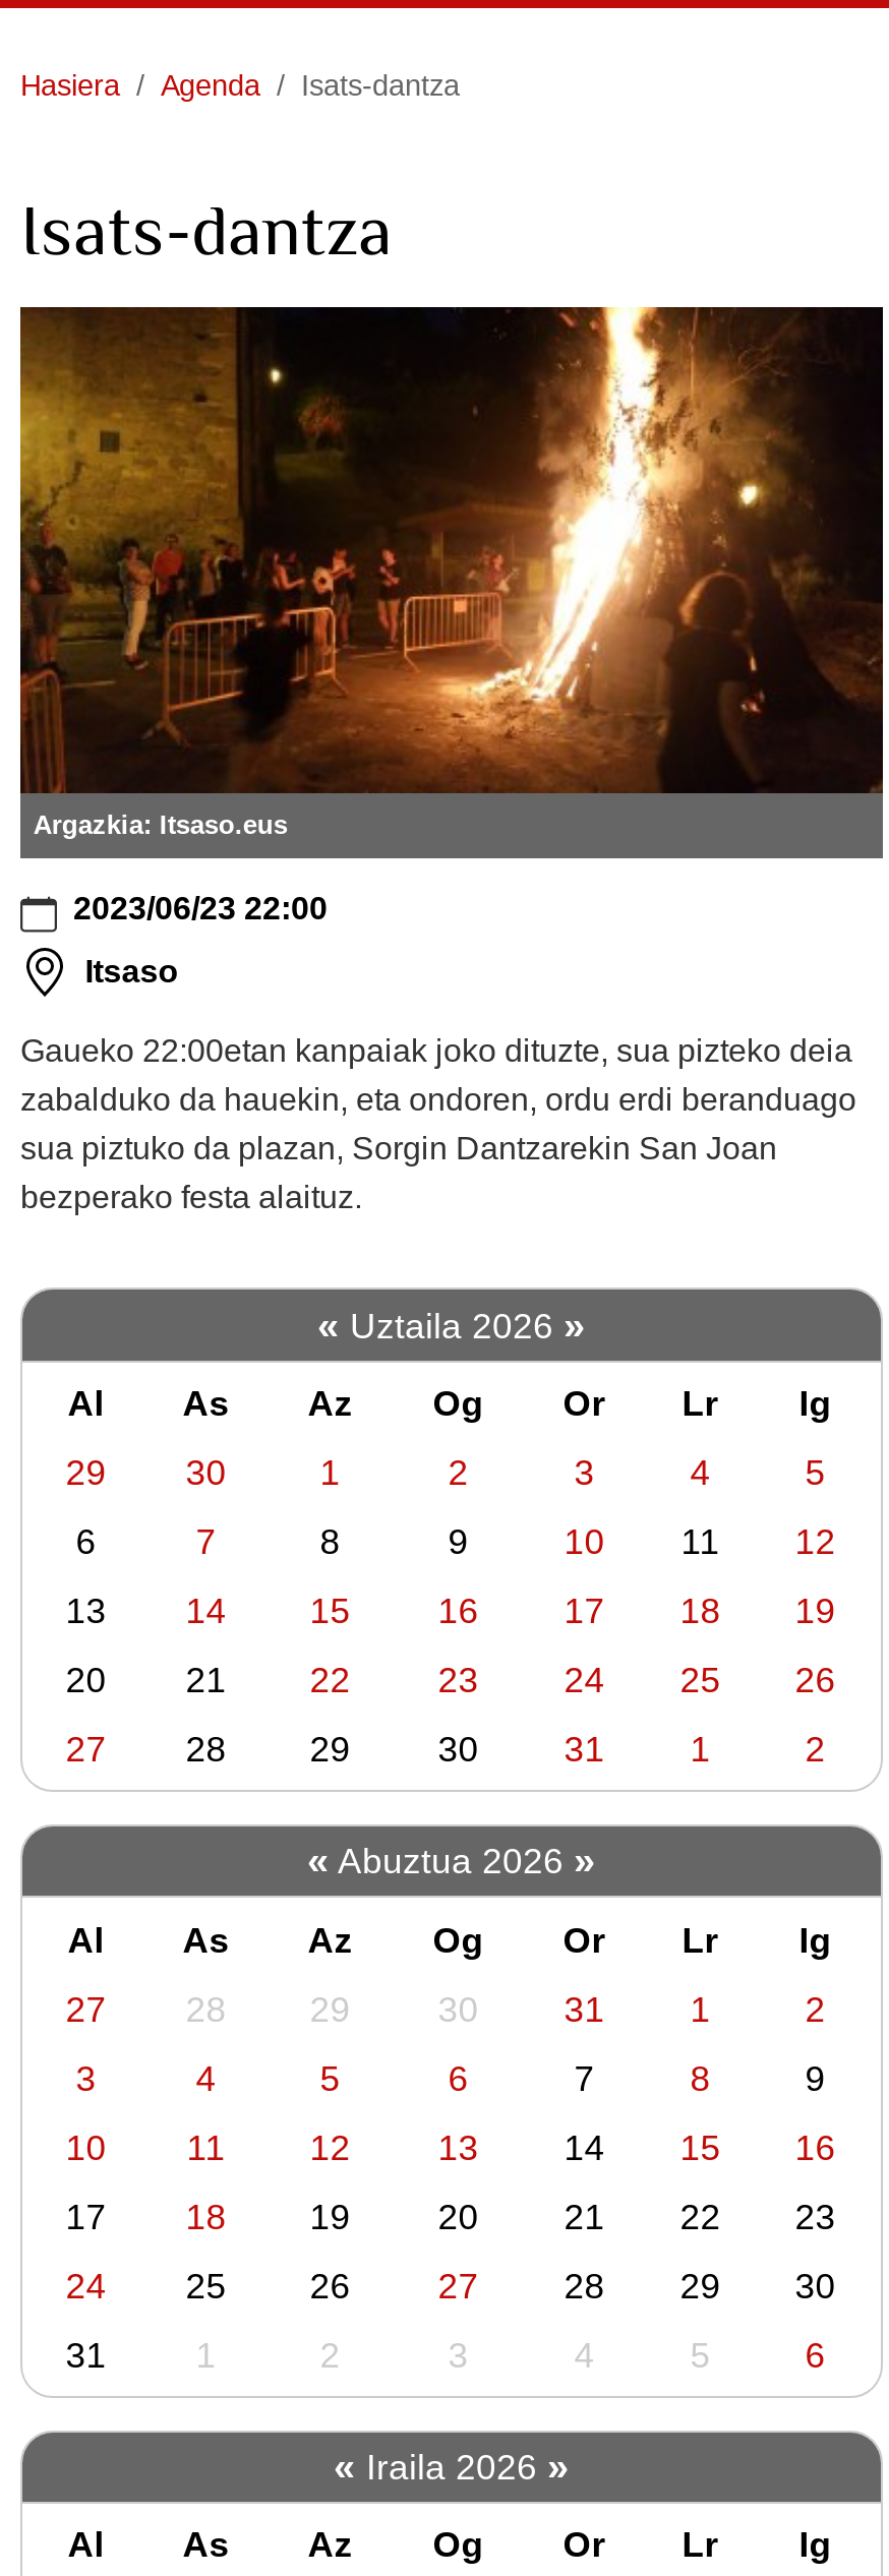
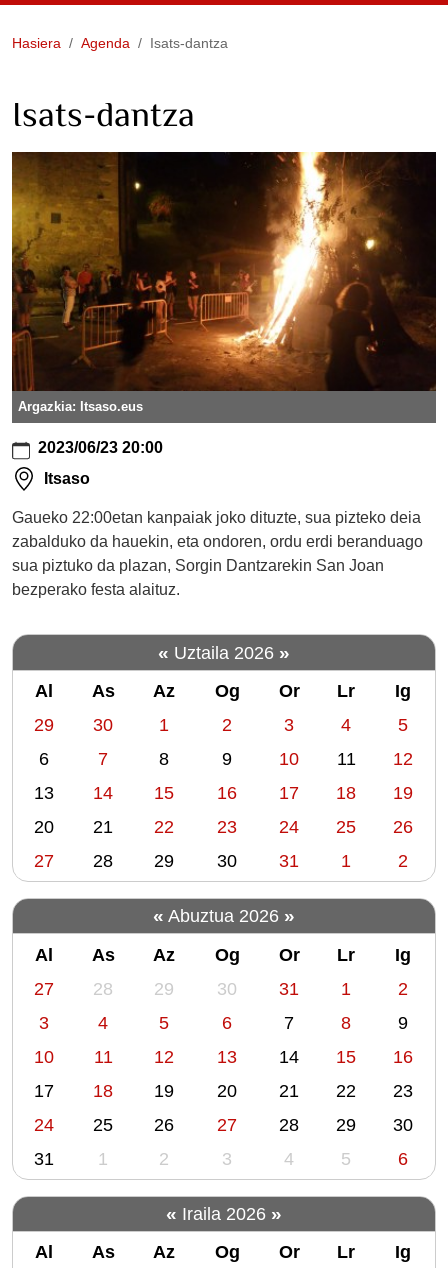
[73,892,328,926] 2023/06/23 22:00 -> [38,439,163,456] 2023/06/23 20:00

